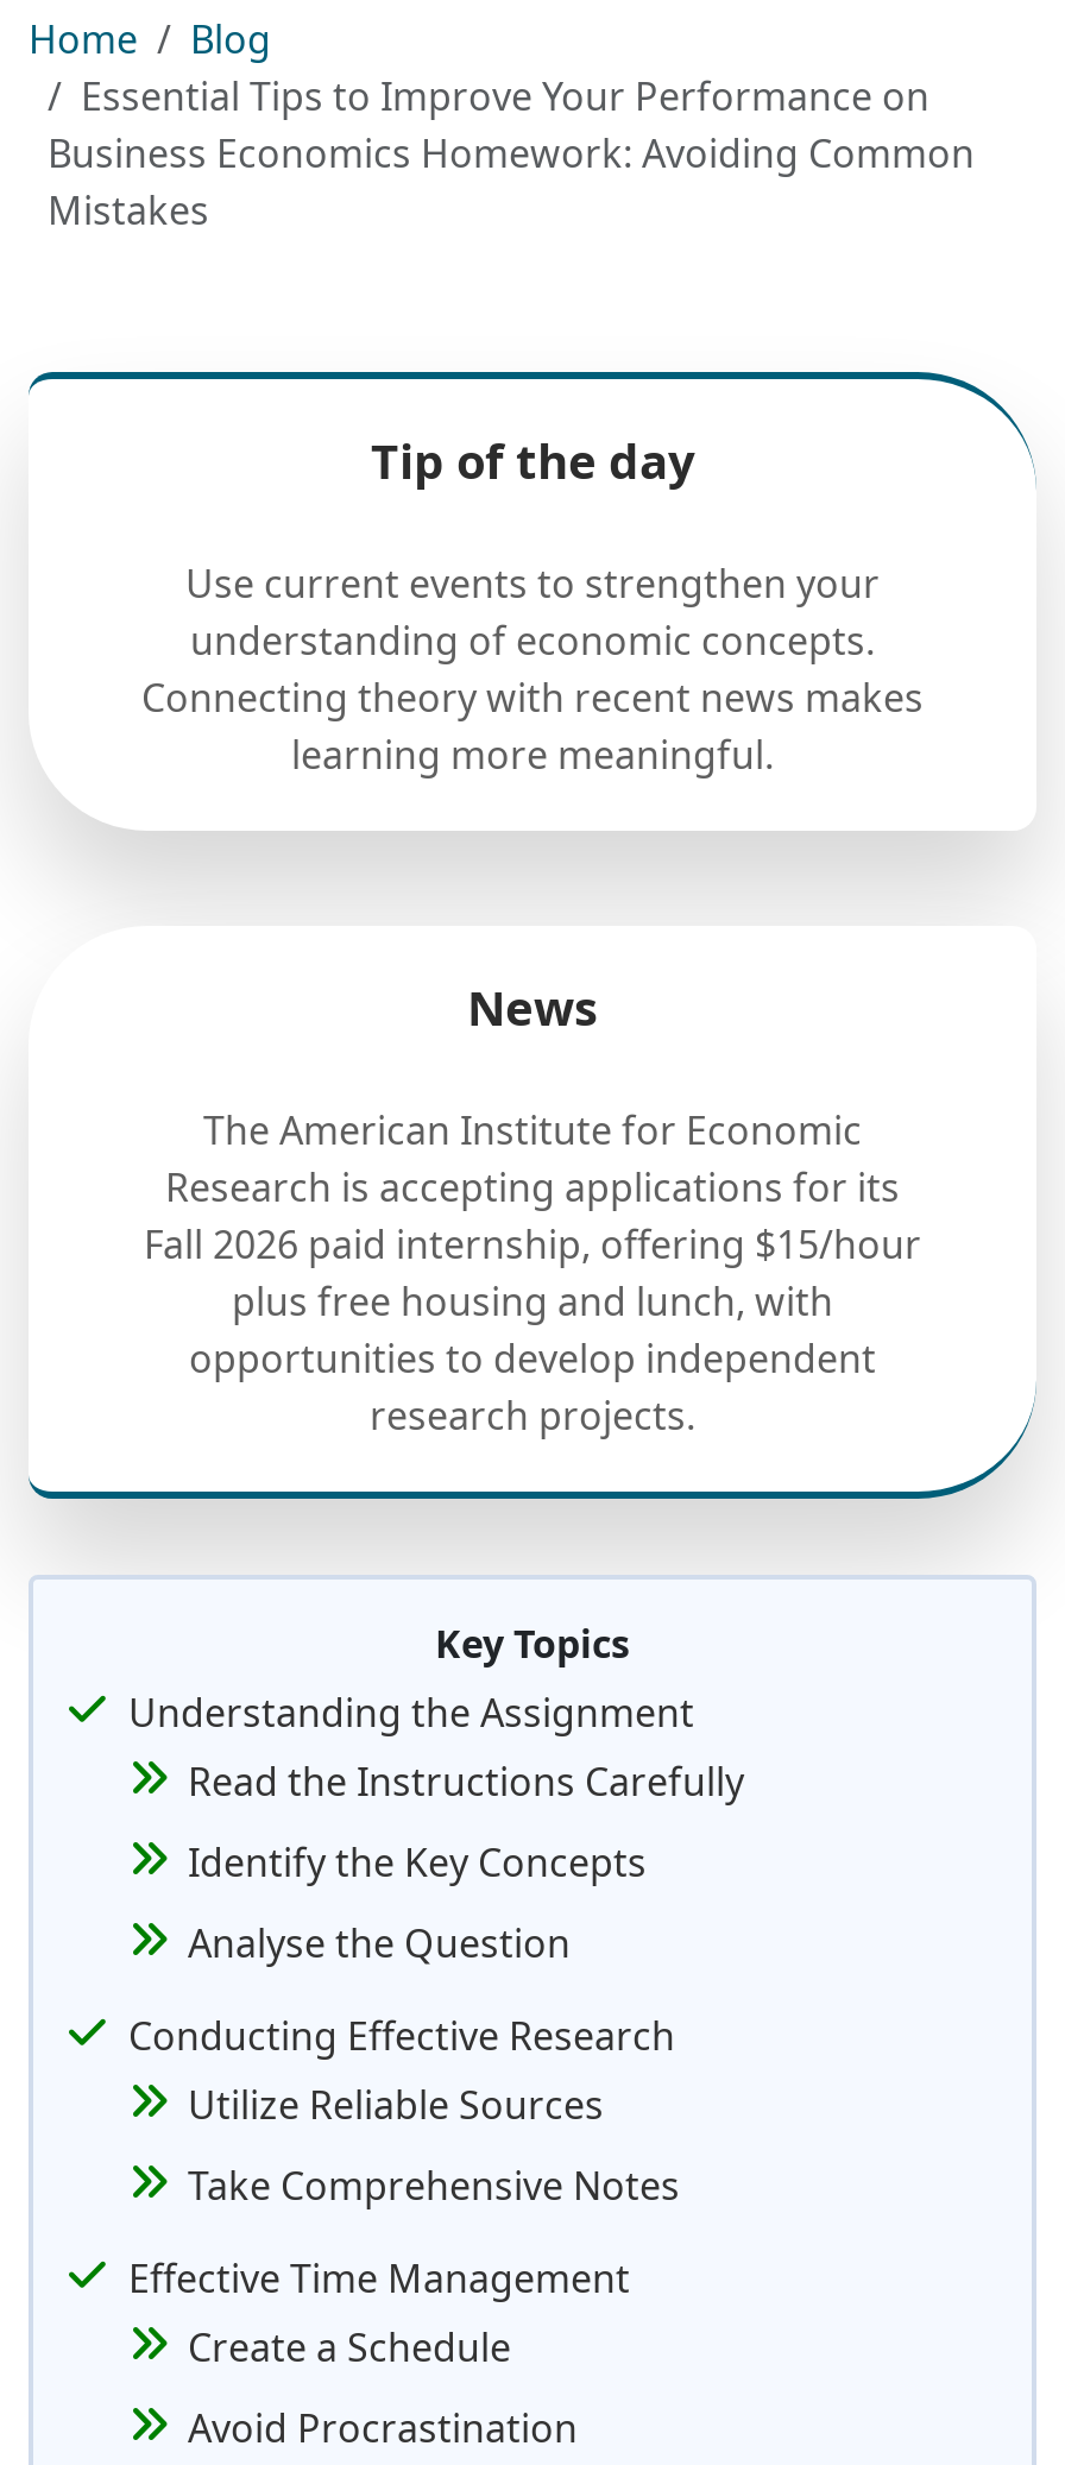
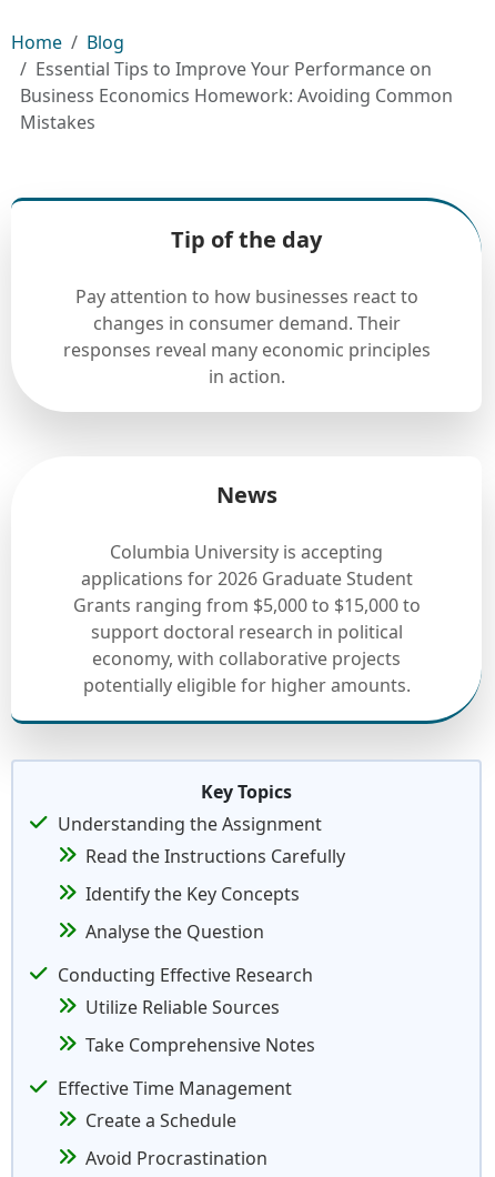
[141,557,924,781] Use current events to strengthen your | understanding of economic concepts. | Connecting theory with recent news makes | learning more meaningful. -> [63,284,430,389] Pay attention to how businesses react to | changes in consumer demand. Their | responses reveal many economic principles | in action.
[144,1104,921,1442] The American Institute for Economic | Research is accepting applications for its | Fall 2026 paid internship, offering $15/hour | plus free housing and lunch, with | opportunities to develop independent | research projects. -> [73,540,420,697] Columbia University is accepting | applications for 2026 Graduate Student | Grants ranging from $5,000 to $15,000 to | support doctoral research in political | economy, with collaborative projects | potentially eligible for higher amounts.

